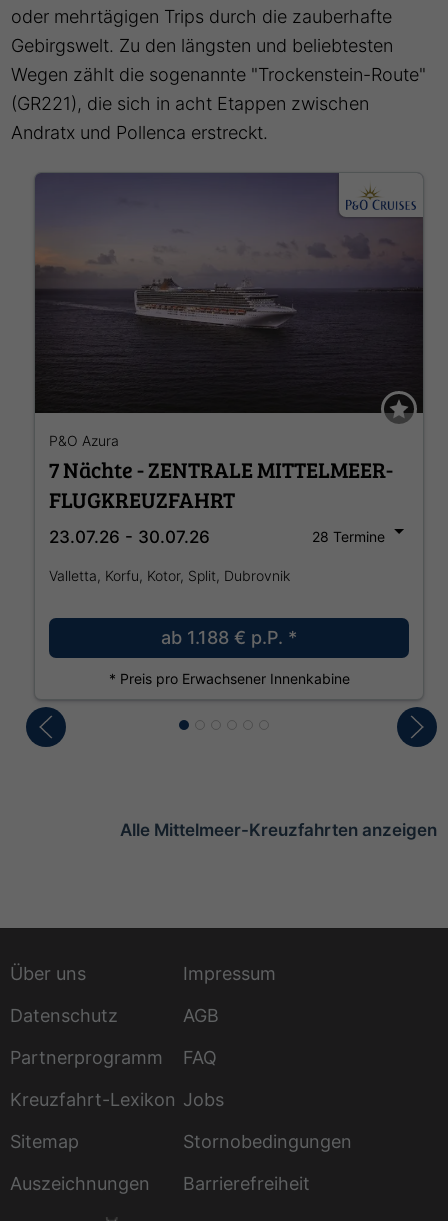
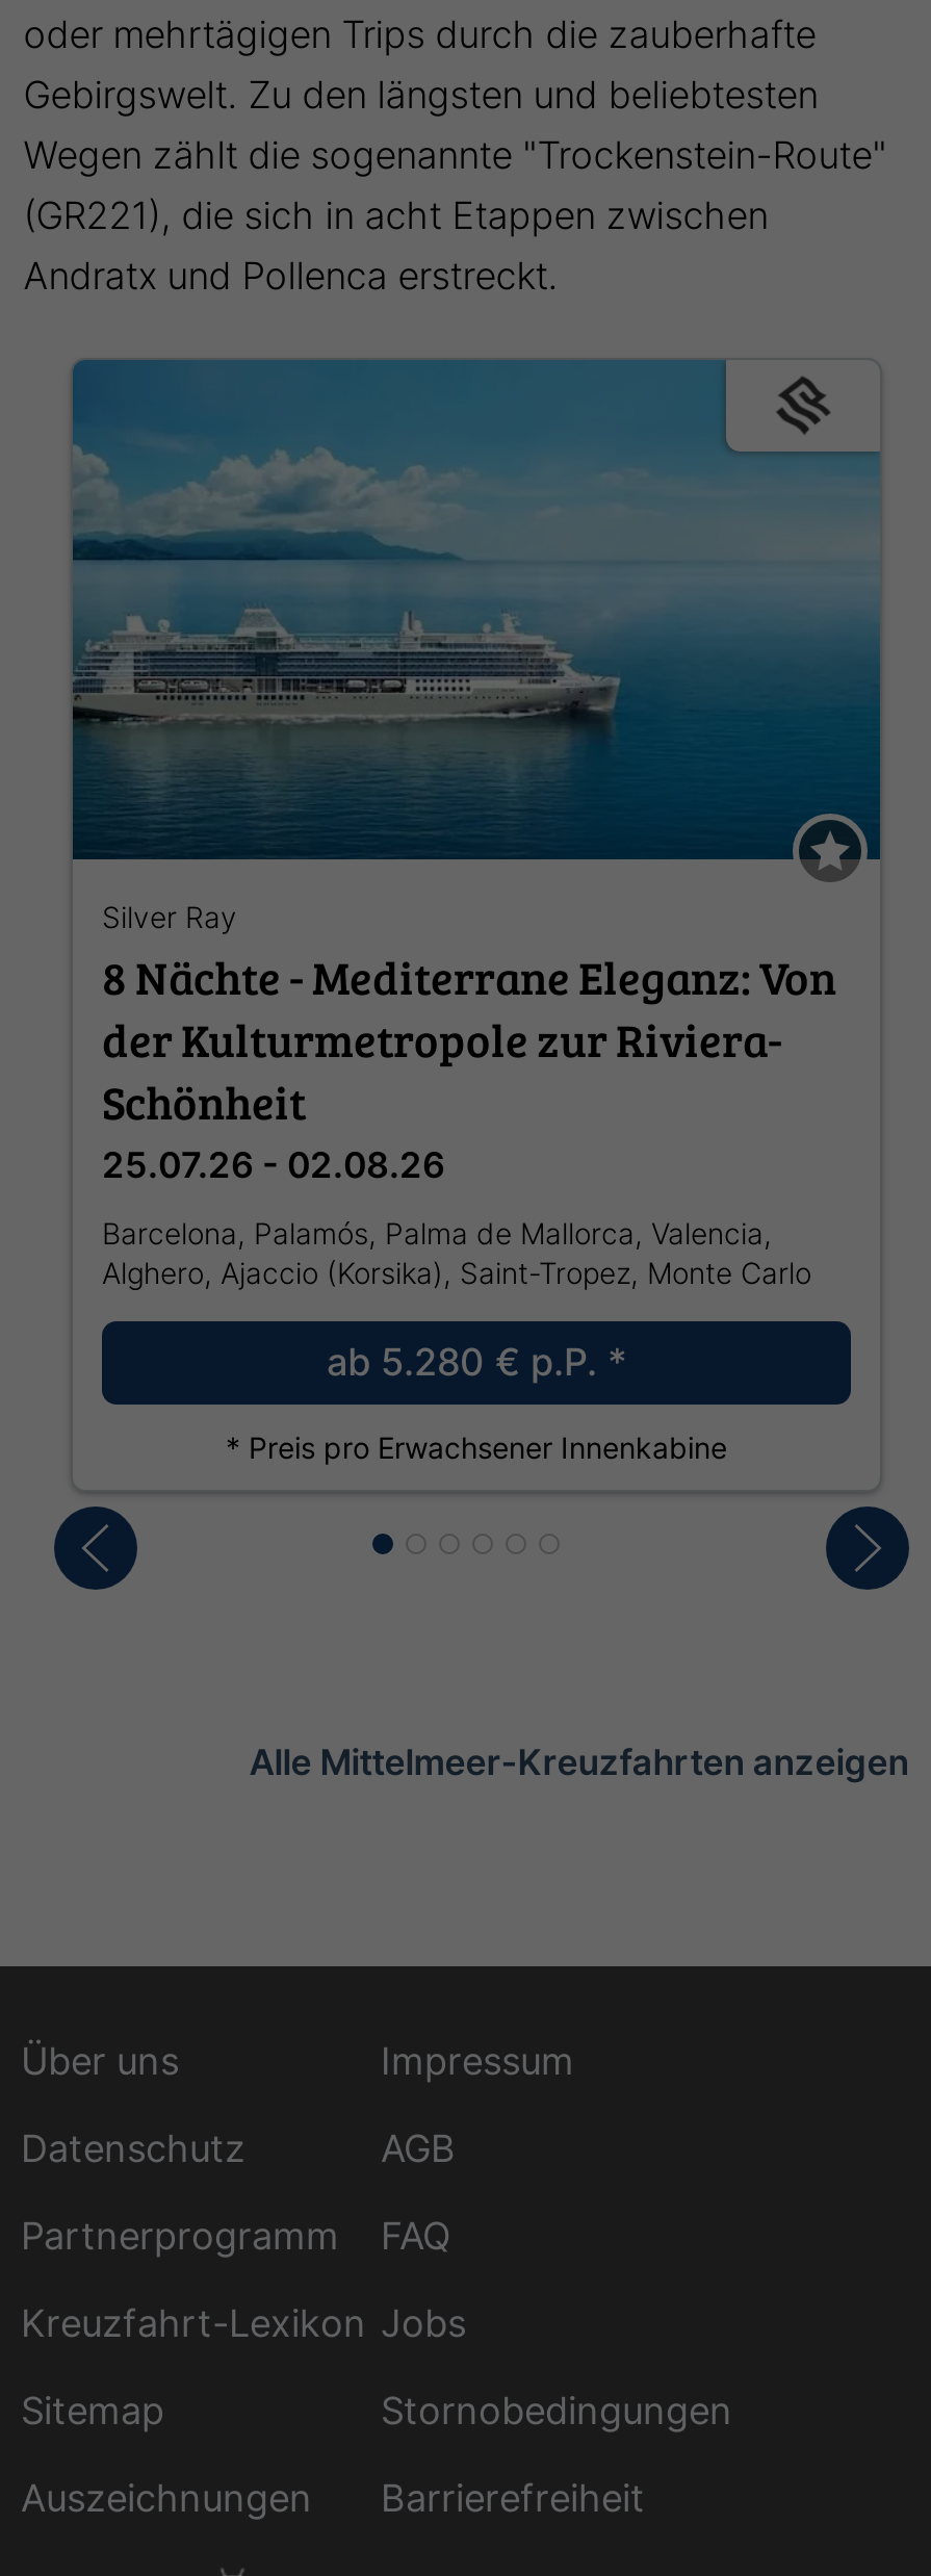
[34,173,424,547] [image] | P&O Azura | 7 Nächte - ZENTRALE MITTELMEER- | FLUGKREUZFAHRT | 23.07.26 - 30.07.26 | 28 Termine -> [71,358,882,1186] [image] | Silver Ray | 8 Nächte - Mediterrane Eleganz: Von | der Kulturmetropole zur Riviera- | Schönheit | 25.07.26 - 02.08.26
[49,567,290,584] Valletta, Korfu, Kotor, Split, Dubrovnik -> [102,1215,813,1290] Barcelona, Palamós, Palma de Mallorca, Valencia, | Alghero, Ajaccio (Korsika), Saint-Tropez, Monte Carlo
[161,627,297,648] ab 1.188 €p.P. * -> [327,1340,626,1384] ab 5.280 €p.P. *

